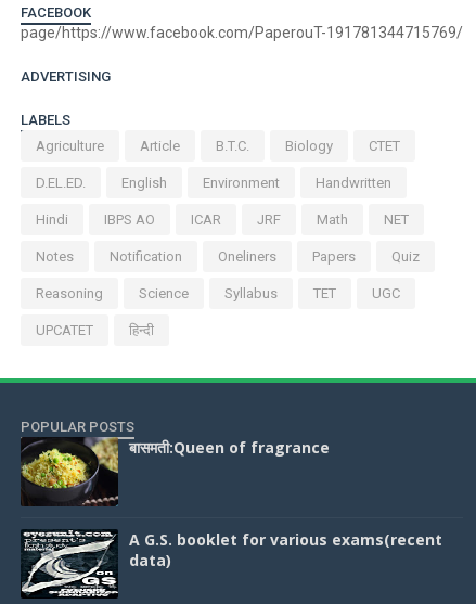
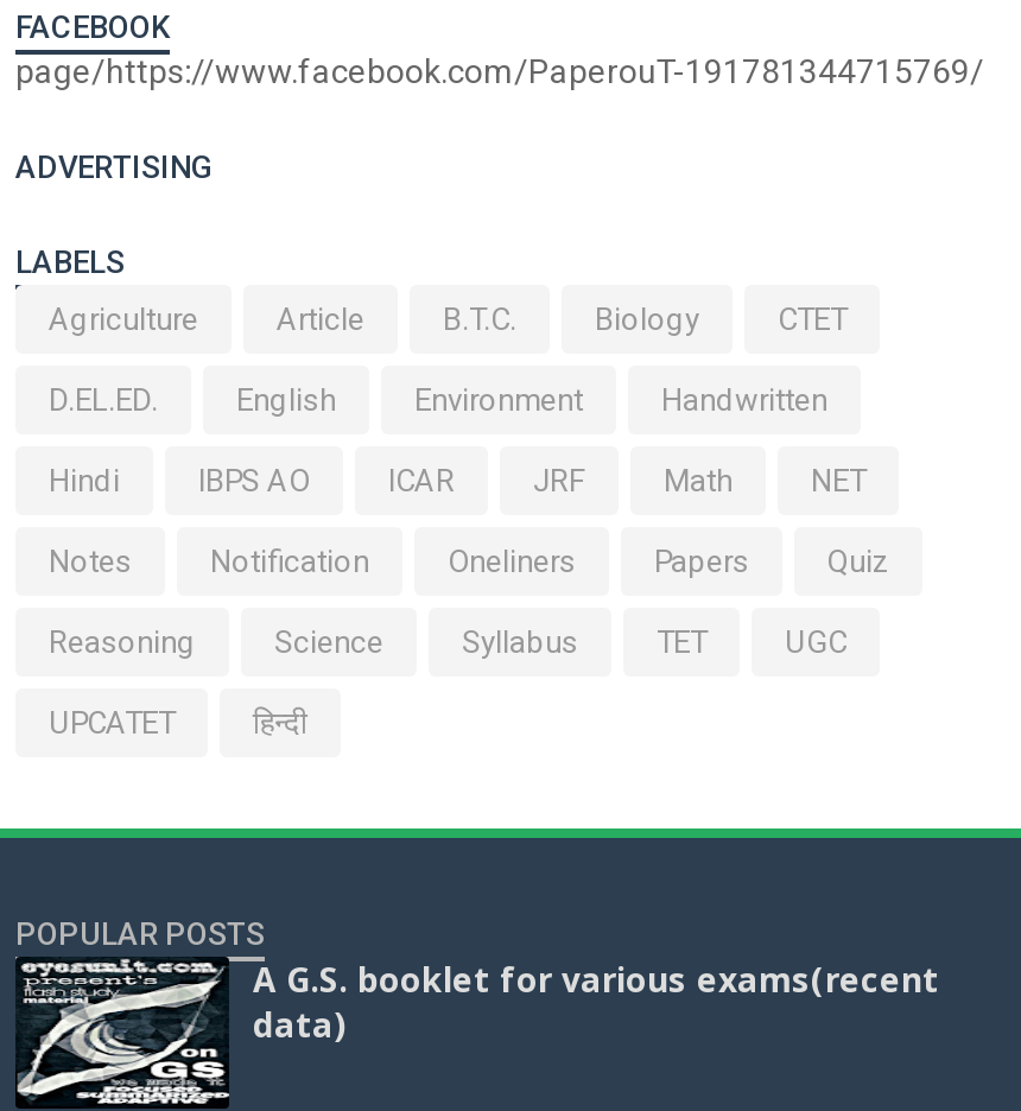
[21,436,330,504] [image] | बासमती:Queen of fragrance -> none

